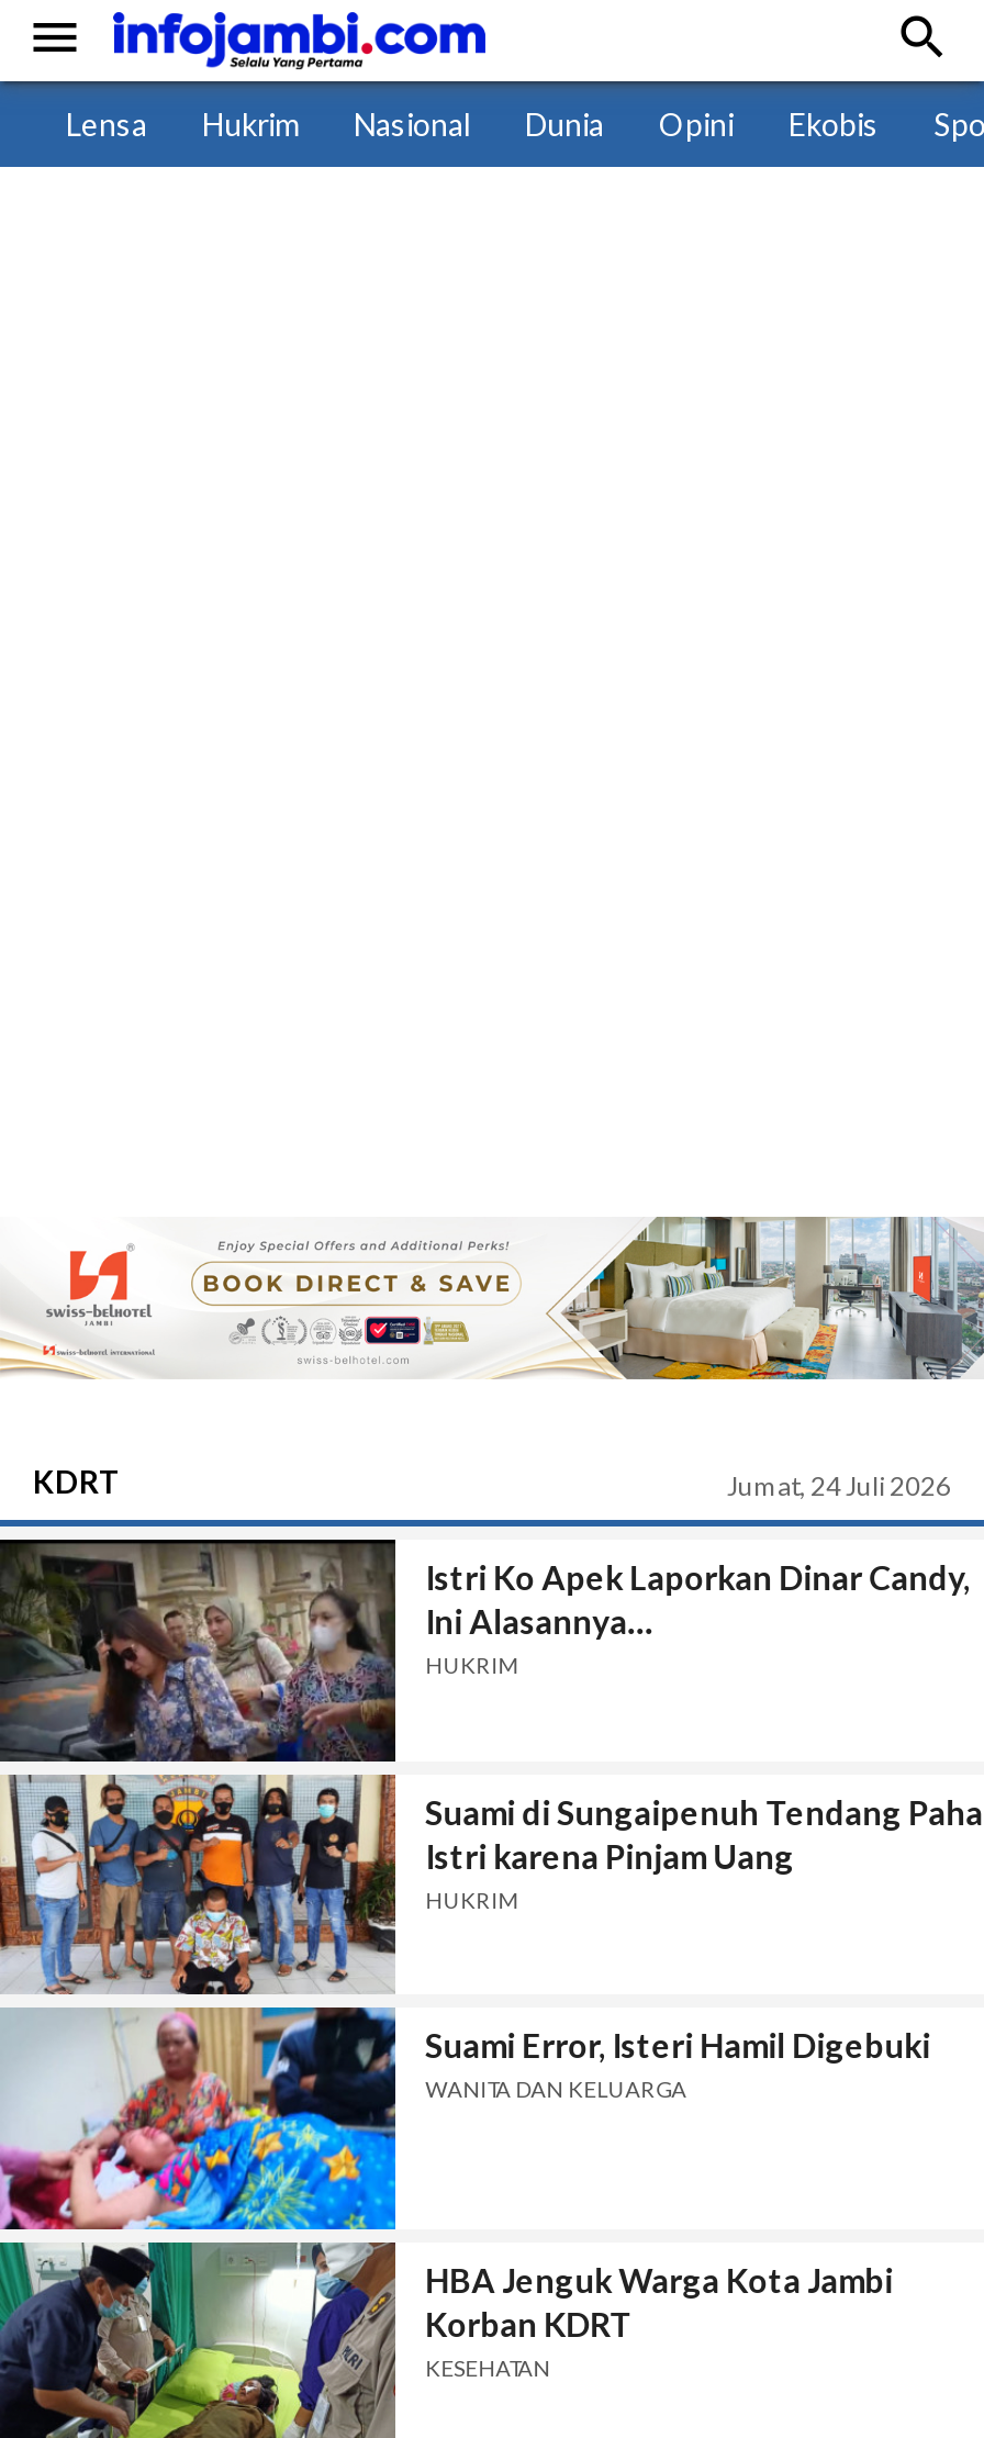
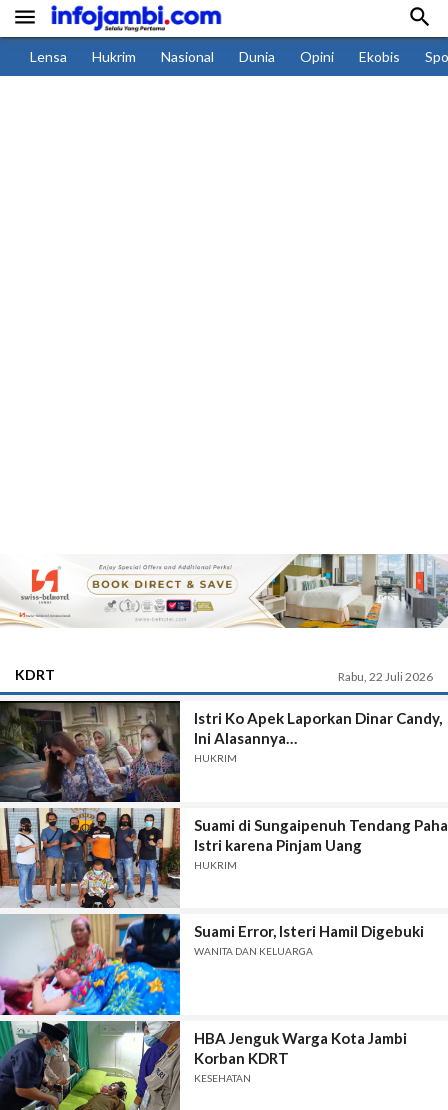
[727,1469,951,1502] Jumat, 24 Juli 2026 -> [338,669,433,684] Rabu, 22 Juli 2026

